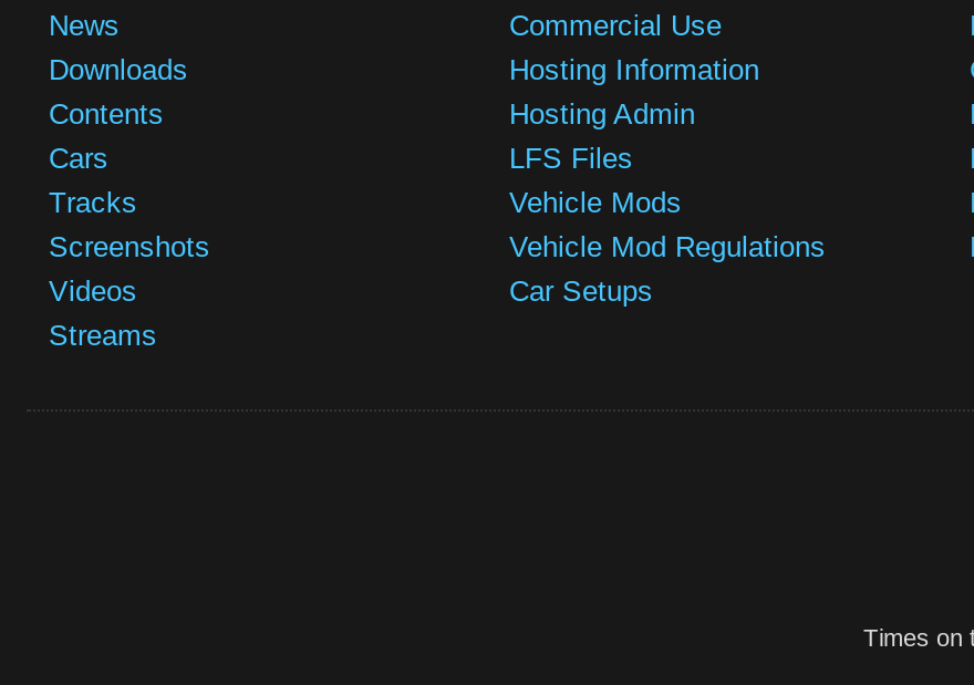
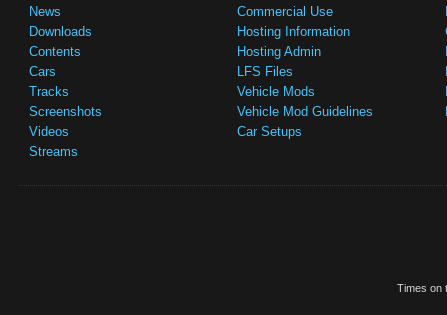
[509,230,826,263] Vehicle Mod Regulations -> [237,104,373,119] Vehicle Mod Guidelines

